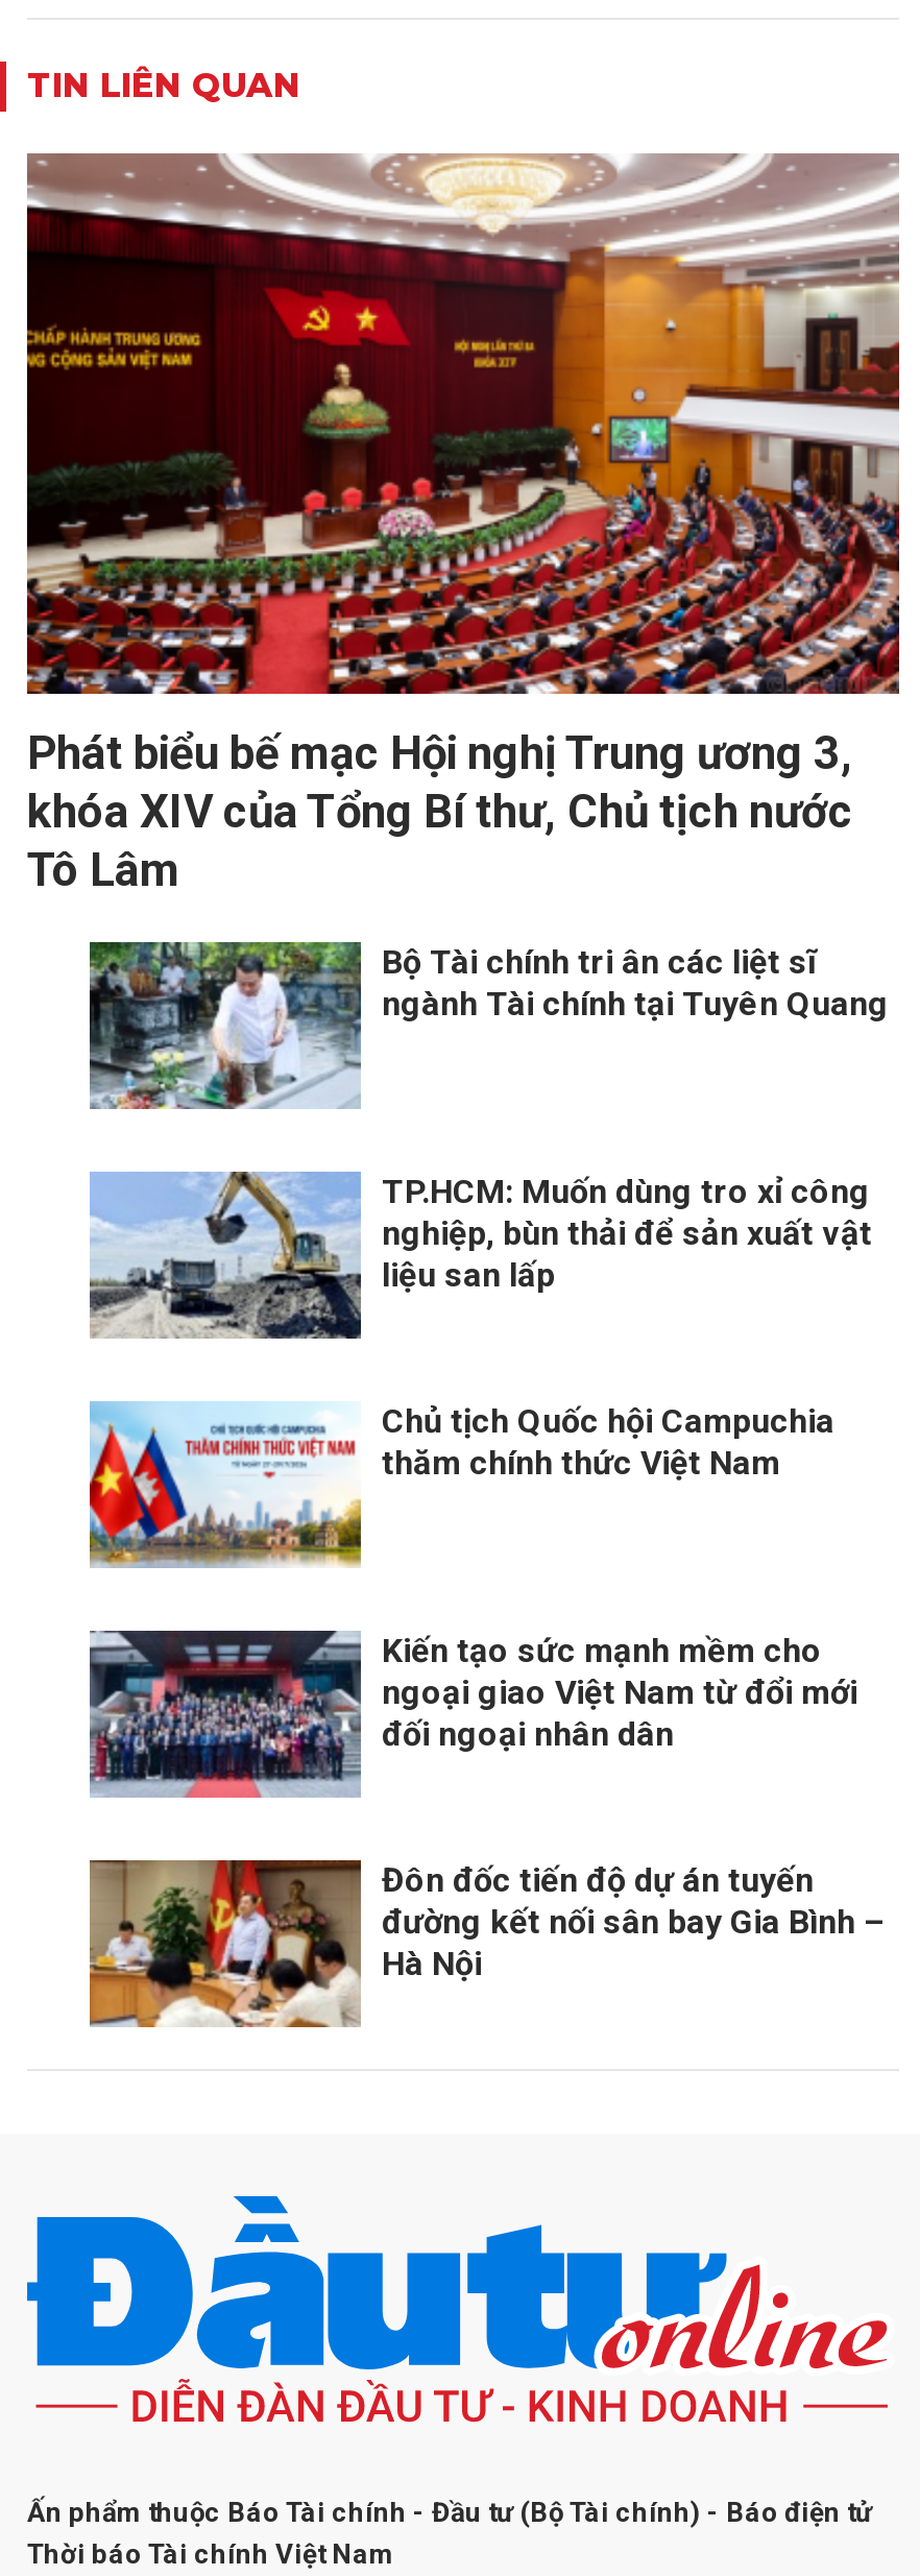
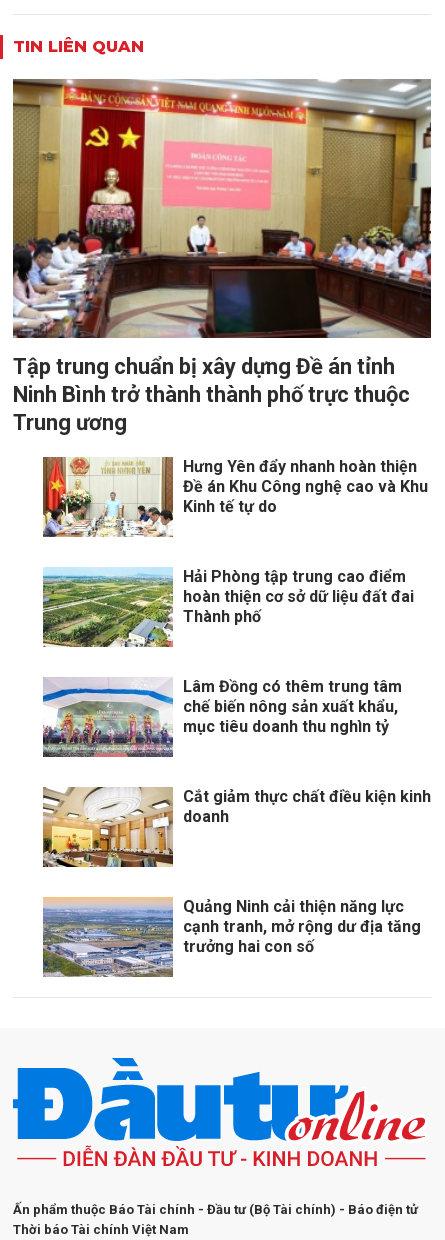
[25,151,901,896] [image] | Phát biểu bế mạc Hội nghị Trung ương 3, | khóa XIV của Tổng Bí thư, Chủ tịch nước | Tô Lâm -> [12,78,432,435] [image] | Tập trung chuẩn bị xây dựng Đề án tỉnh | Ninh Bình trở thành thành phố trực thuộc | Trung ương
[88,940,889,1111] [image] | Bộ Tài chính tri ân các liệt sĩ | ngành Tài chính tại Tuyên Quang -> [42,456,428,538] [image] | Hưng Yên đẩy nhanh hoàn thiện | Đề án Khu Công nghệ cao và Khu | Kinh tế tự do
[90,1170,872,1341] [image] | TP.HCM: Muốn dùng tro xỉ công | nghiệp, bùn thải để sản xuất vật | liệu san lấp -> [42,567,414,648] [image] | Hải Phòng tập trung cao điểm | hoàn thiện cơ sở dữ liệu đất đai | Thành phố
[88,1401,834,1568] [image] | Chủ tịch Quốc hội Campuchia | thăm chính thức Việt Nam -> [42,677,402,758] [image] | Lâm Đồng có thêm trung tâm | chế biến nông sản xuất khẩu, | mục tiêu doanh thu nghìn tỷ
[88,1629,857,1800] [image] | Kiến tạo sức mạnh mềm cho | ngoại giao Việt Nam từ đổi mới | đối ngoại nhân dân -> [42,786,431,868] [image] | Cắt giảm thực chất điều kiện kinh | doanh
[88,1858,885,2027] [image] | Đôn đốc tiến độ dự án tuyến | đường kết nối sân bay Gia Bình – | Hà Nội -> [42,897,421,977] [image] | Quảng Ninh cải thiện năng lực | cạnh tranh, mở rộng dư địa tăng | trưởng hai con số

